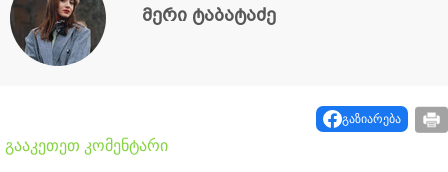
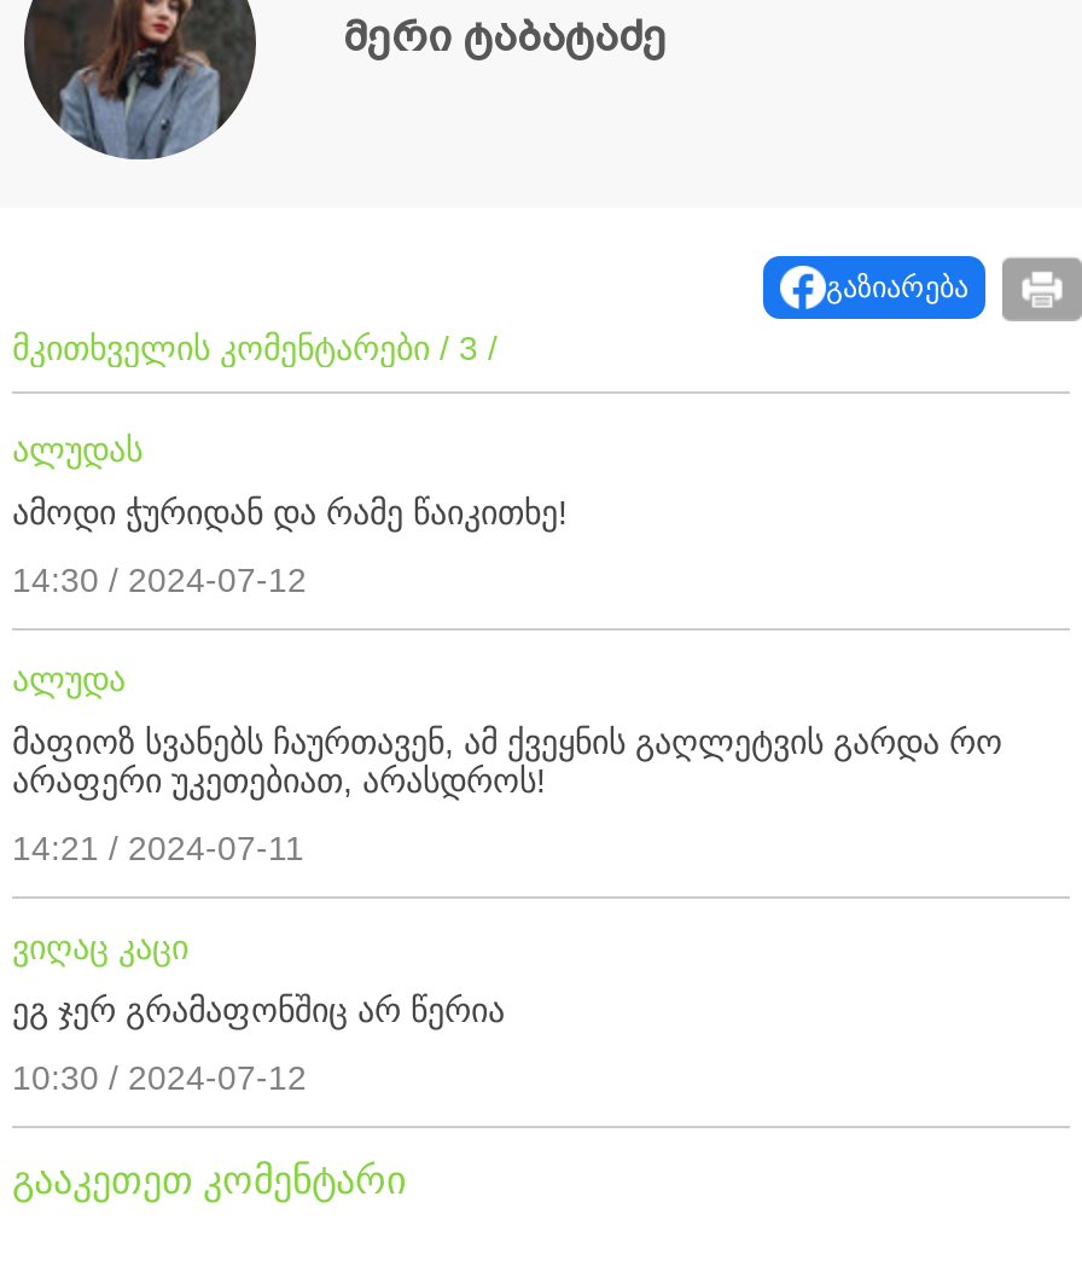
none -> [12,329,1002,1097] მკითხველის კომენტარები / 3 / | ალუდას | ამოდი ჭურიდან და რამე წაიკითხე! | 14:30 / 2024-07-12 | ალუდა | მაფიოზ სვანებს ჩაურთავენ, ამ ქვეყნის გაღლეტვის გარდა რო | არაფერი უკეთებიათ, არასდროს! | 14:21 / 2024-07-11 | ვიღაც კაცი | ეგ ჯერ გრამაფონშიც არ წერია | 10:30 / 2024-07-12

